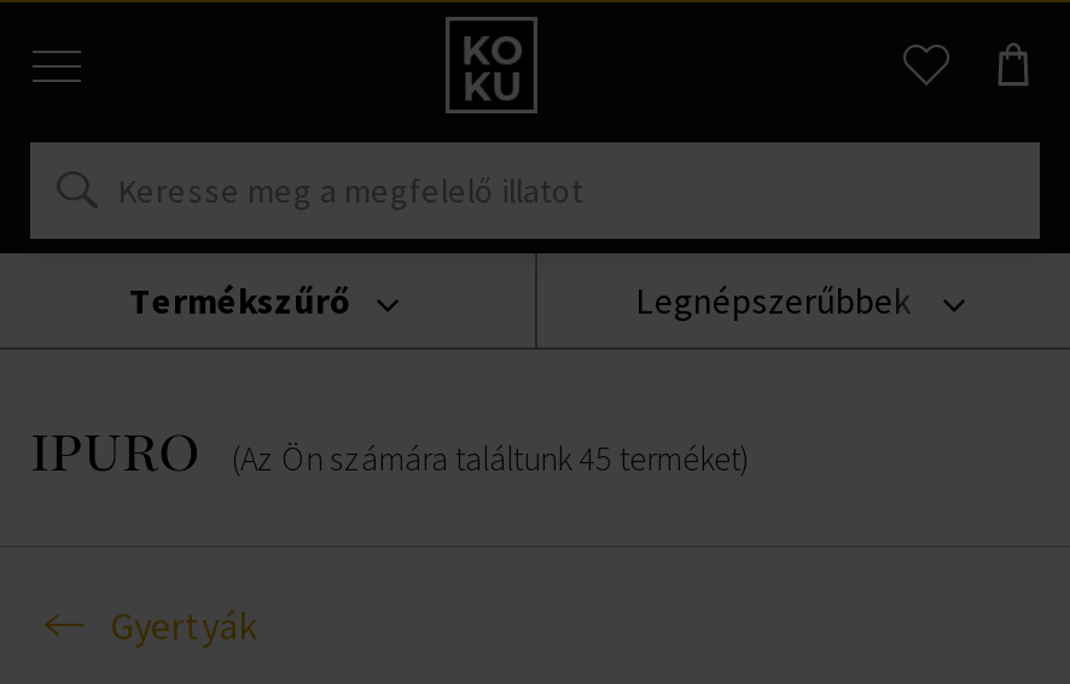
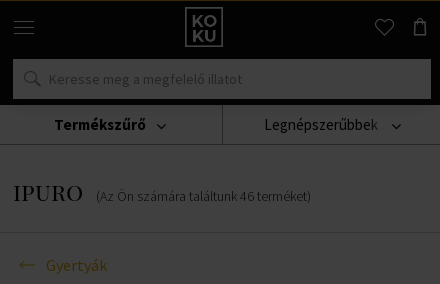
[231,437,750,480] (Az Ön számára találtunk45 terméket) -> [96,187,311,205] (Az Ön számára találtunk46 terméket)

